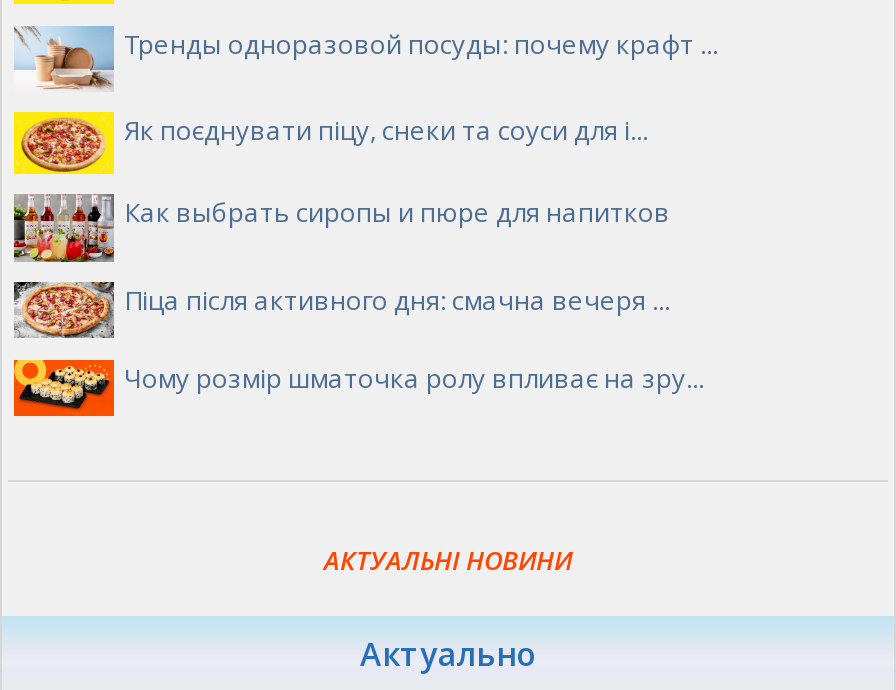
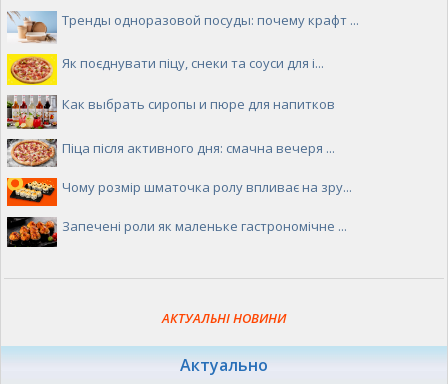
none -> [6,216,347,248] [image] | Запечені роли як маленьке гастрономічне ...

